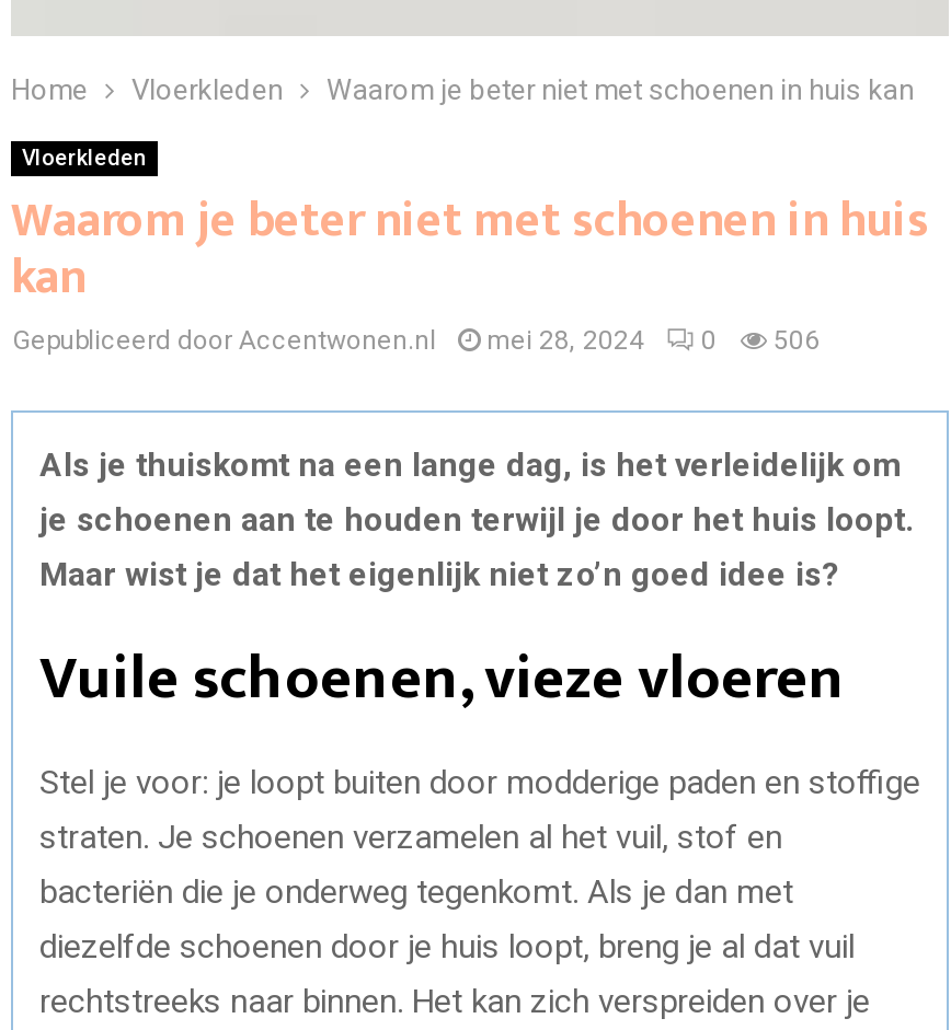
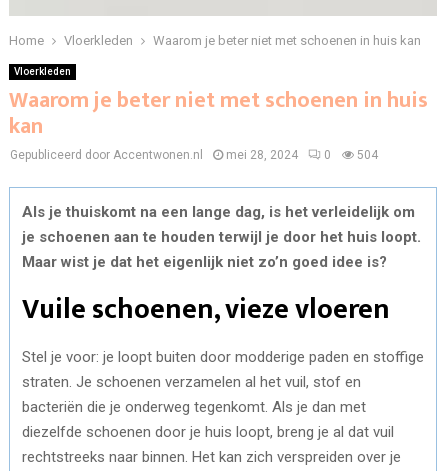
[13,325,820,356] Gepubliceerd door Accentwonen.nl mei 28, 2024 0 506 -> [10,148,378,162] Gepubliceerd door Accentwonen.nl mei 28, 2024 0 504

